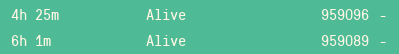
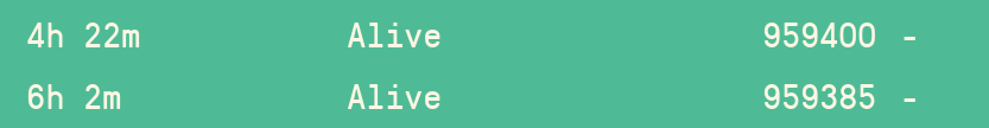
[11,4,59,24] 4h 25m -> [26,9,140,57] 4h 22m
[321,4,387,24] 959096 - -> [762,9,919,57] 959400 -
[11,30,51,50] 6h 1m -> [26,71,121,119] 6h 2m
[321,30,387,50] 959089 - -> [762,71,919,119] 959385 -

